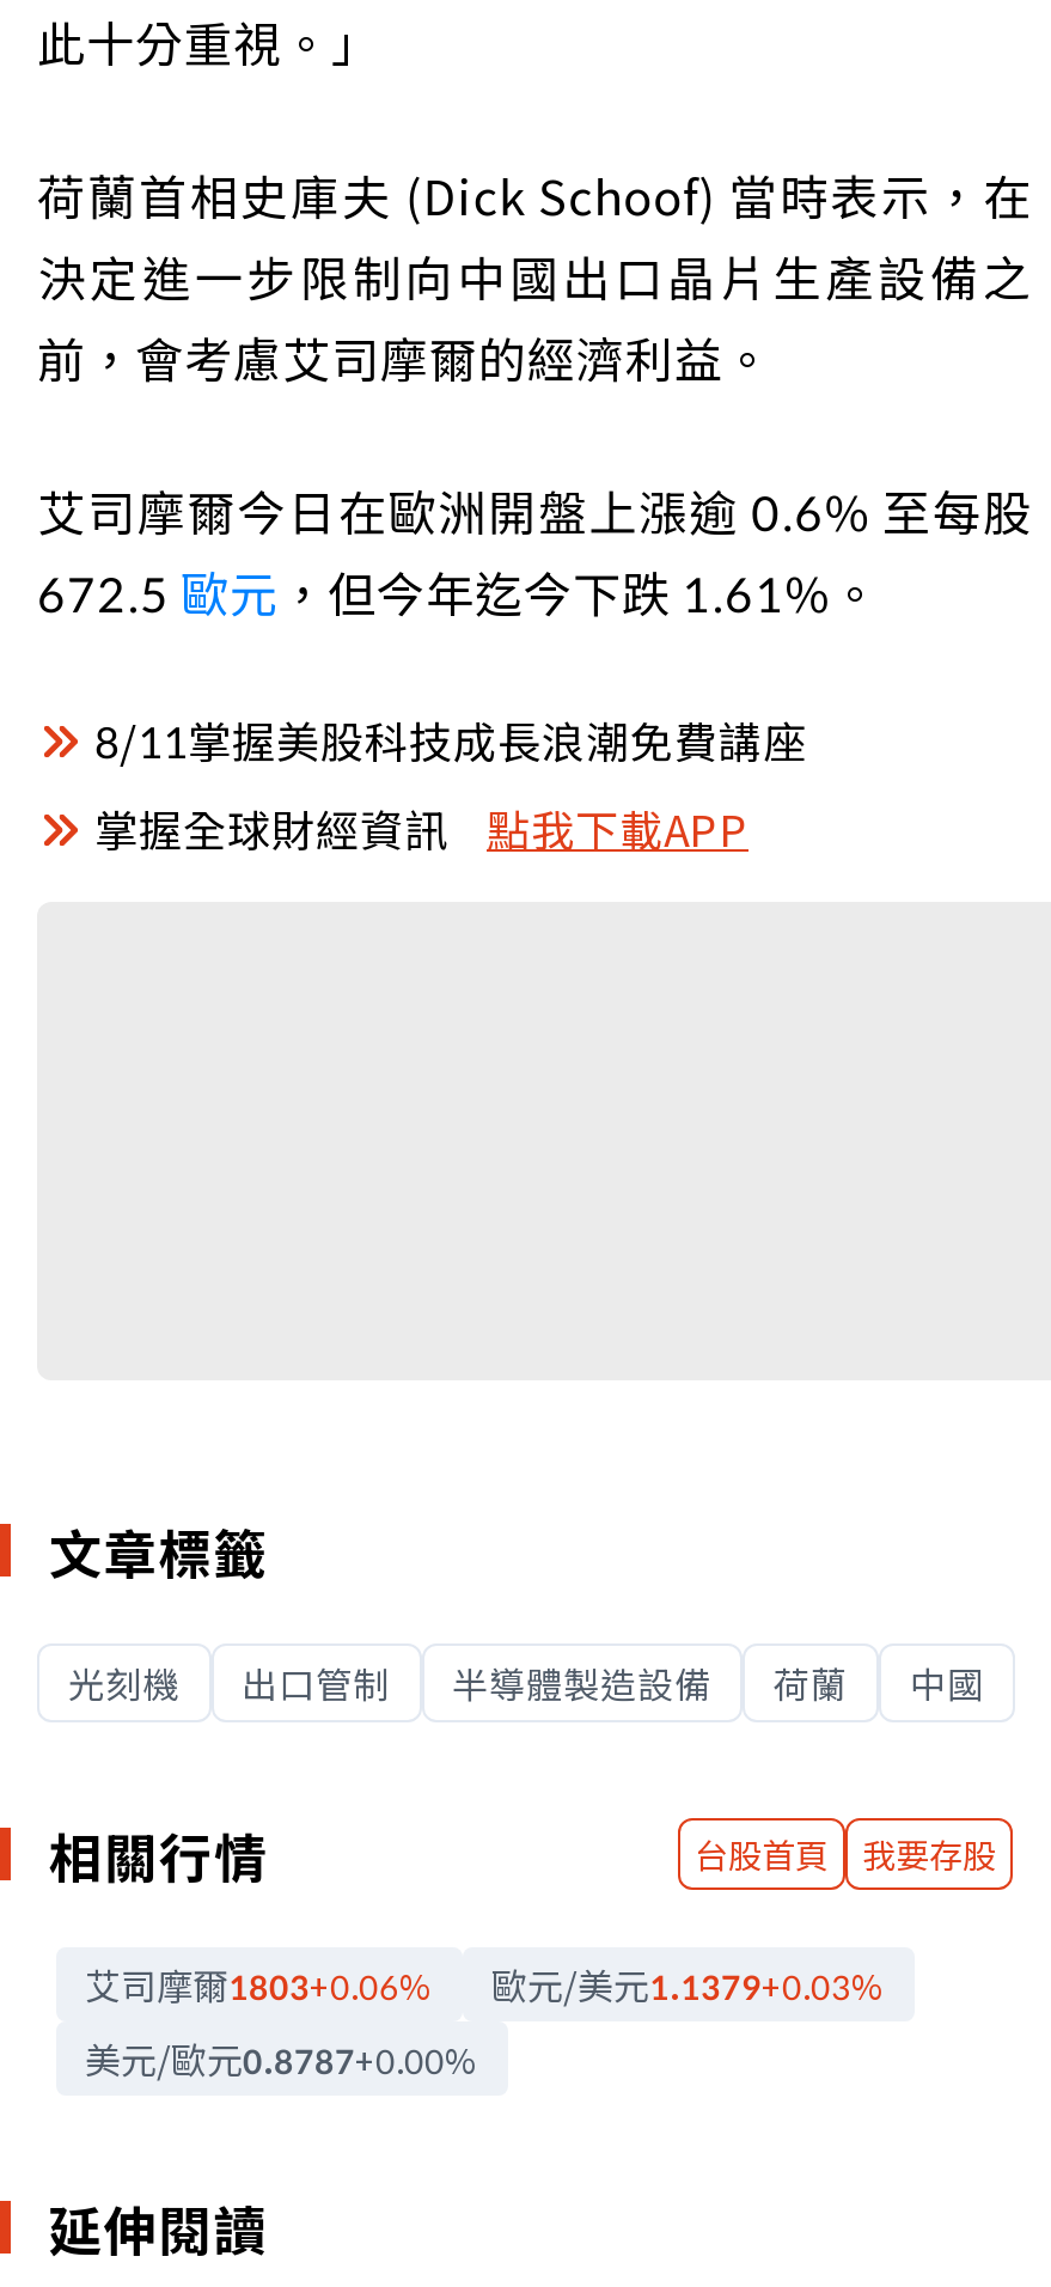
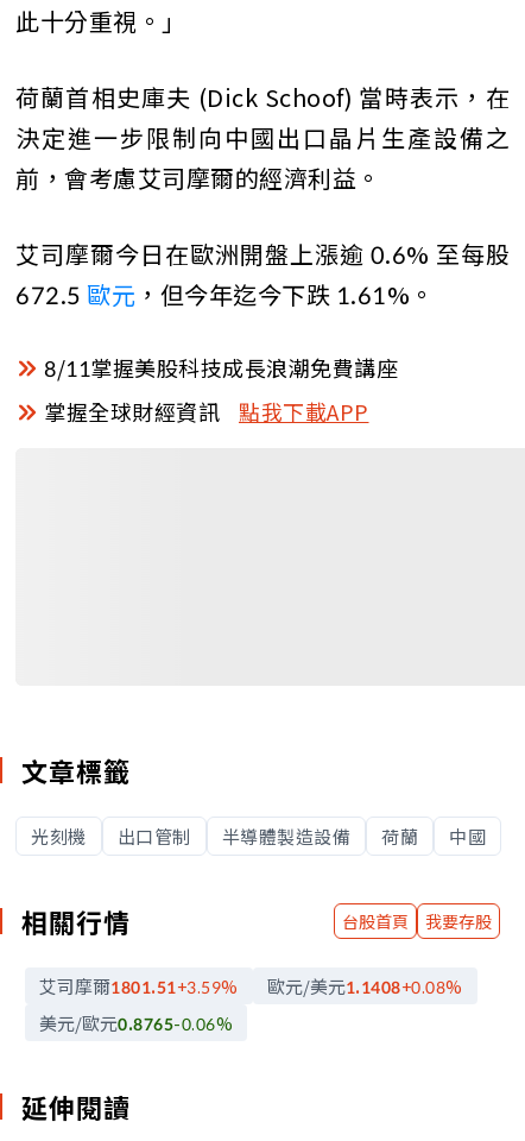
[85,1960,434,2010] 艾司摩爾1803+0.06% -> [39,974,238,999] 艾司摩爾1801.51+3.59%
[491,1960,886,2010] 歐元/美元1.1379+0.03% -> [267,974,463,999] 歐元/美元1.1408+0.08%
[85,2034,479,2084] 美元/歐元0.8787+0.00% -> [39,1010,233,1035] 美元/歐元0.8765-0.06%

